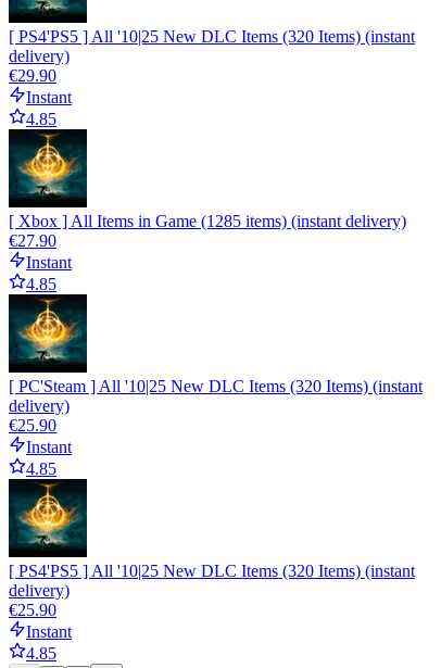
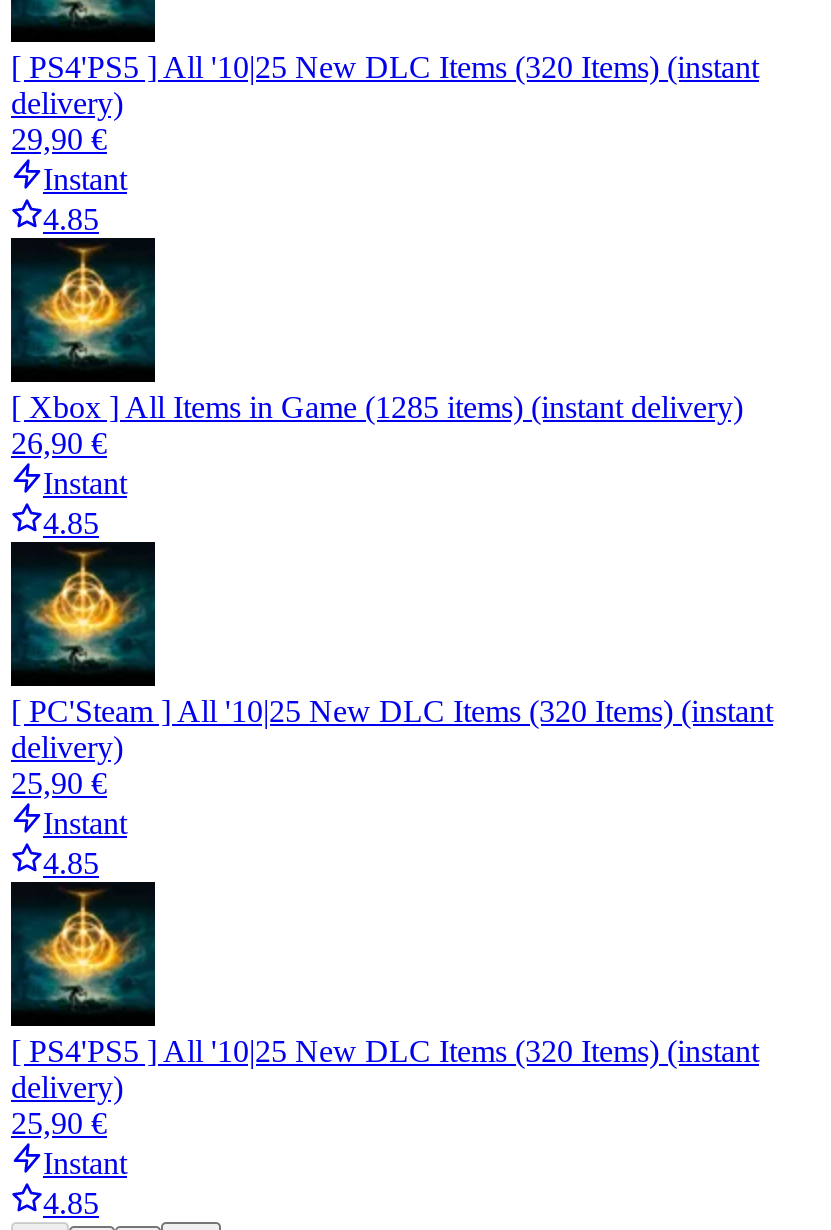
[9,67,56,85] €29.90 -> [11,123,107,157] 29,90 €
[9,232,56,250] €27.90 -> [11,427,107,461] 26,90 €
[9,416,56,435] €25.90 -> [11,767,107,801] 25,90 €
[9,601,56,619] €25.90 -> [11,1107,107,1141] 25,90 €

